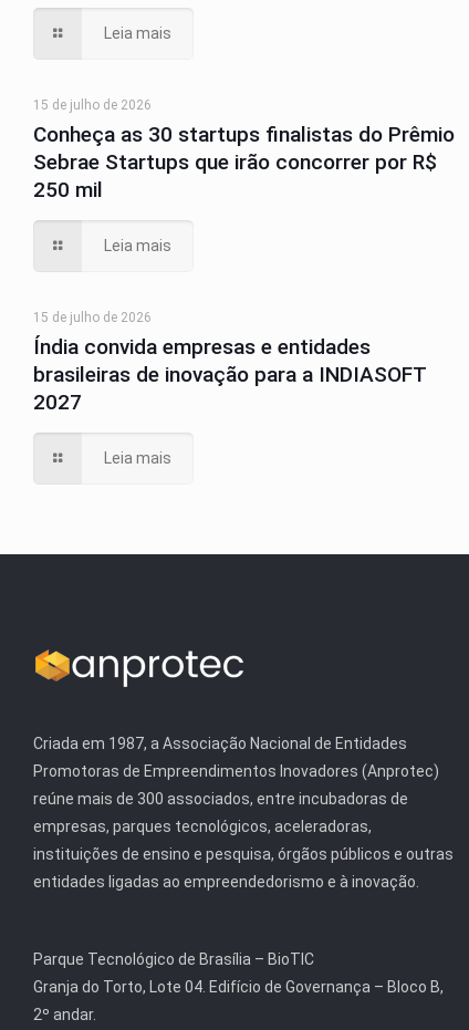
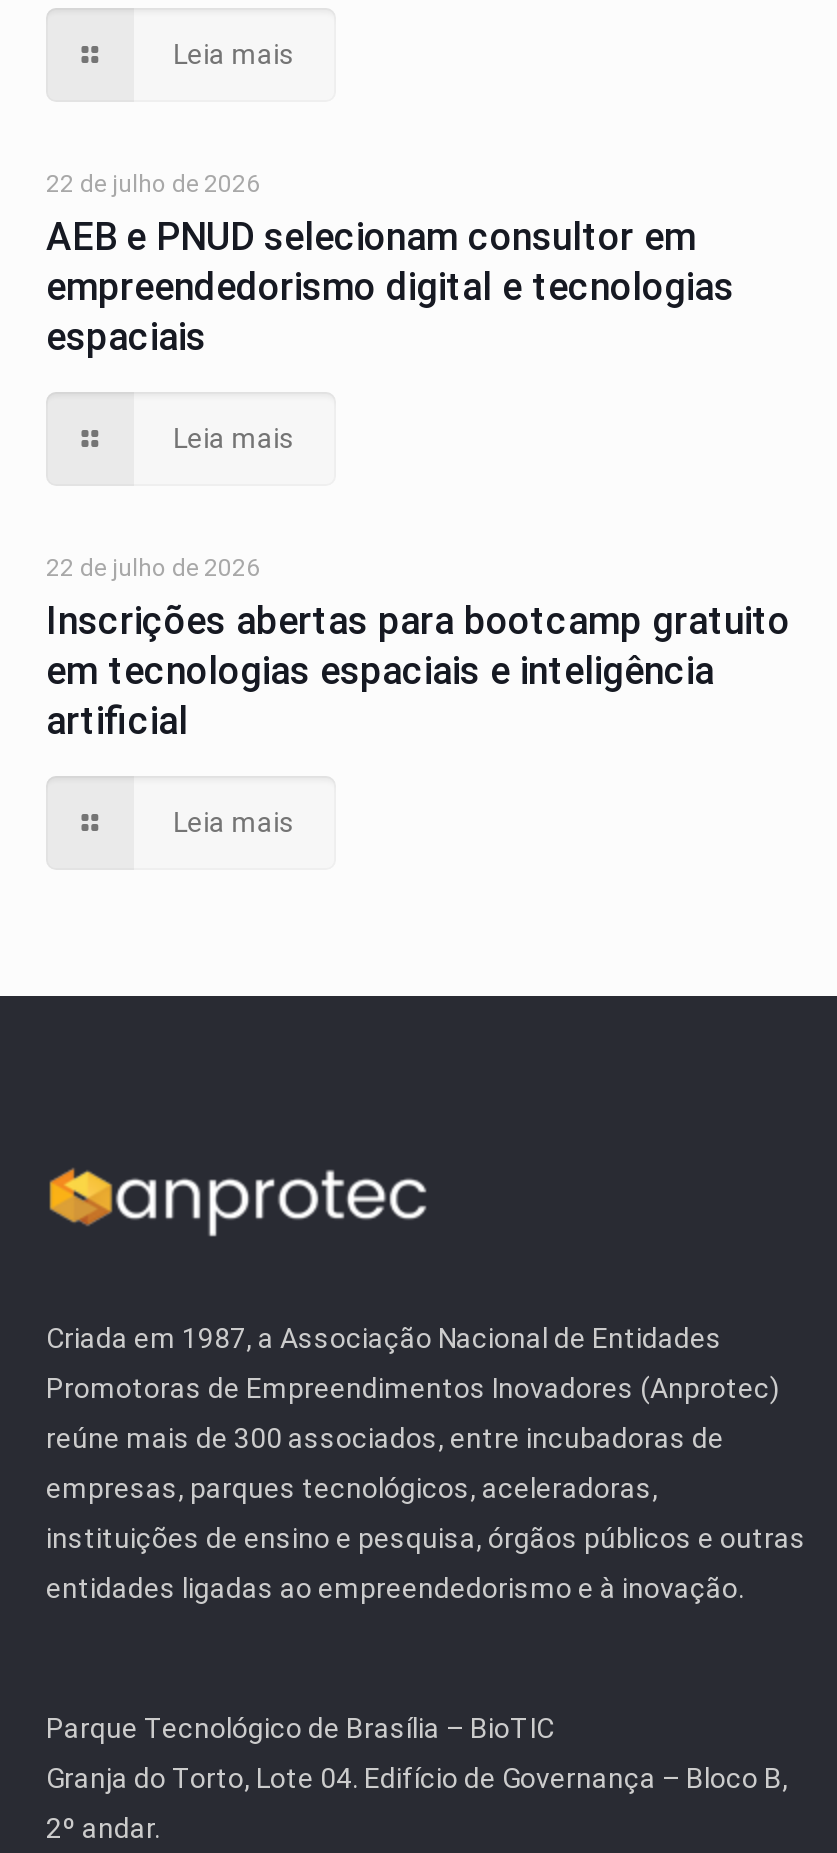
[33,98,455,203] 15 de julho de 2026 | Conheça as 30 startups finalistas do Prêmio | Sebrae Startups que irão concorrer por R$ | 250 mil -> [46,169,734,359] 22 de julho de 2026 | AEB e PNUD selecionam consultor em | empreendedorismo digital e tecnologias | espaciais
[33,310,426,415] 15 de julho de 2026 | Índia convida empresas e entidades | brasileiras de inovação para a INDIASOFT | 2027 -> [46,553,790,743] 22 de julho de 2026 | Inscrições abertas para bootcamp gratuito | em tecnologias espaciais e inteligência | artificial

